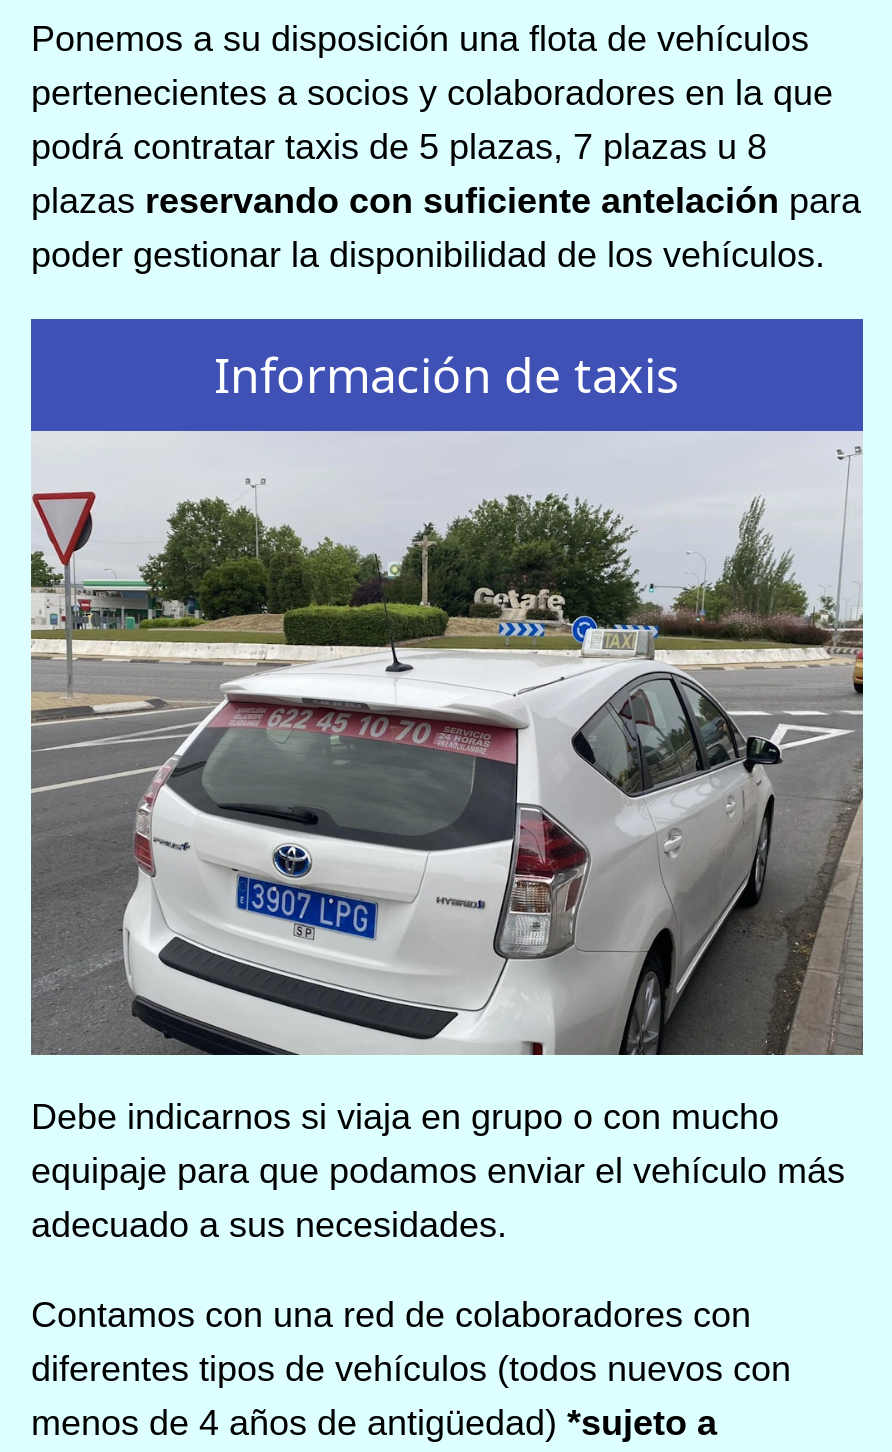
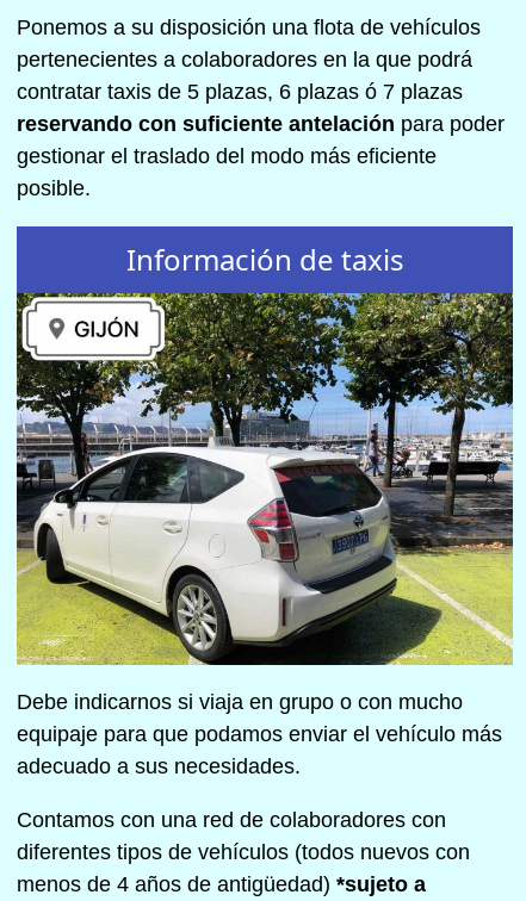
[31,72,861,274] pertenecientes a socios y colaboradores en la que | podrá contratar taxis de 5 plazas, 7 plazas u 8 | plazas reservando con suficiente antelación para | poder gestionar la disponibilidad de los vehículos. -> [17,47,505,200] pertenecientes a colaboradores en la que podrá | contratar taxis de 5 plazas, 6 plazas ó 7 plazas | reservando con suficiente antelación para poder | gestionar el traslado del modo más eficiente | posible.
[29,429,865,1057] [image] -> [16,292,514,666] [image]

